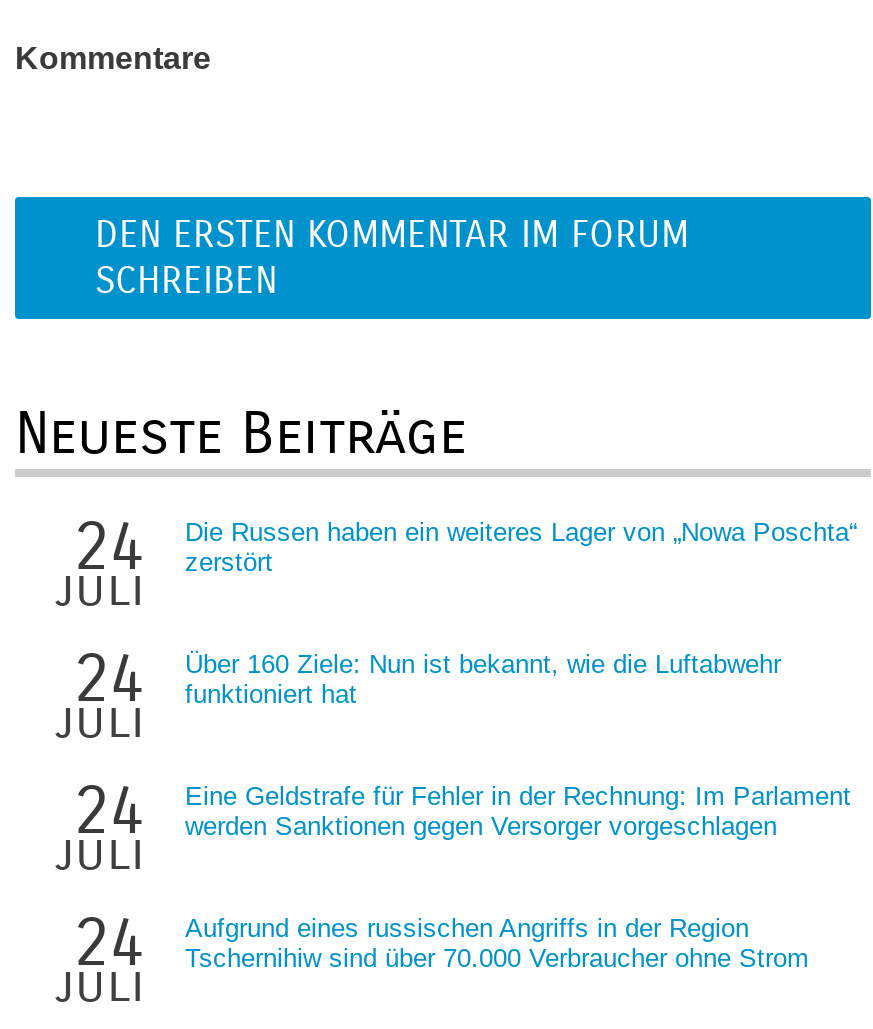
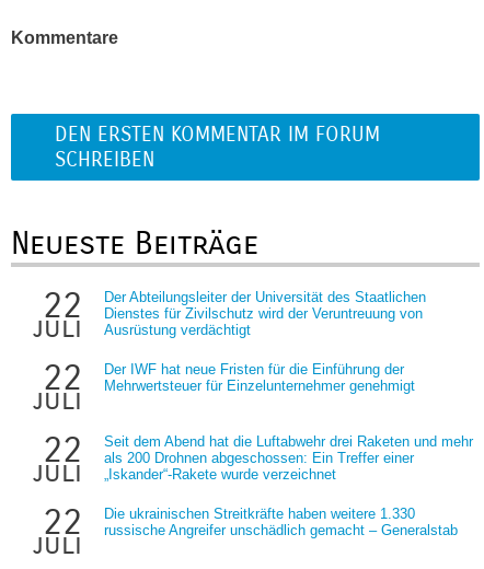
[73,506,145,586] 24 -> [43,283,82,327] 22
[73,516,857,718] Die Russen haben ein weiteres Lager von „Nowa Poschta“ | zerstört | 24 -> [43,288,426,399] Der Abteilungsleiter der Universität des Staatlichen | Dienstes für Zivilschutz wird der Veruntreuung von | Ausrüstung verdächtigt | 22
[185,648,781,708] Über 160 Ziele: Nun ist bekannt, wie die Luftabwehr | funktioniert hat -> [104,361,415,393] Der IWF hat neue Fristen für die Einführung der | Mehrwertsteuer für Einzelunternehmer genehmigt
[73,770,145,850] 24 -> [43,427,82,471] 22
[73,780,851,982] Eine Geldstrafe für Fehler in der Rechnung: Im Parlament | werden Sanktionen gegen Versorger vorgeschlagen | 24 -> [43,433,473,543] Seit dem Abend hat die Luftabwehr drei Raketen und mehr | als 200 Drohnen abgeschossen: Ein Treffer einer | „Iskander“-Rakete wurde verzeichnet | 22
[185,912,809,972] Aufgrund eines russischen Angriffs in der Region | Tschernihiw sind über 70.000 Verbraucher ohne Strom -> [104,505,458,538] Die ukrainischen Streitkräfte haben weitere 1.330 | russische Angreifer unschädlich gemacht – Generalstab

